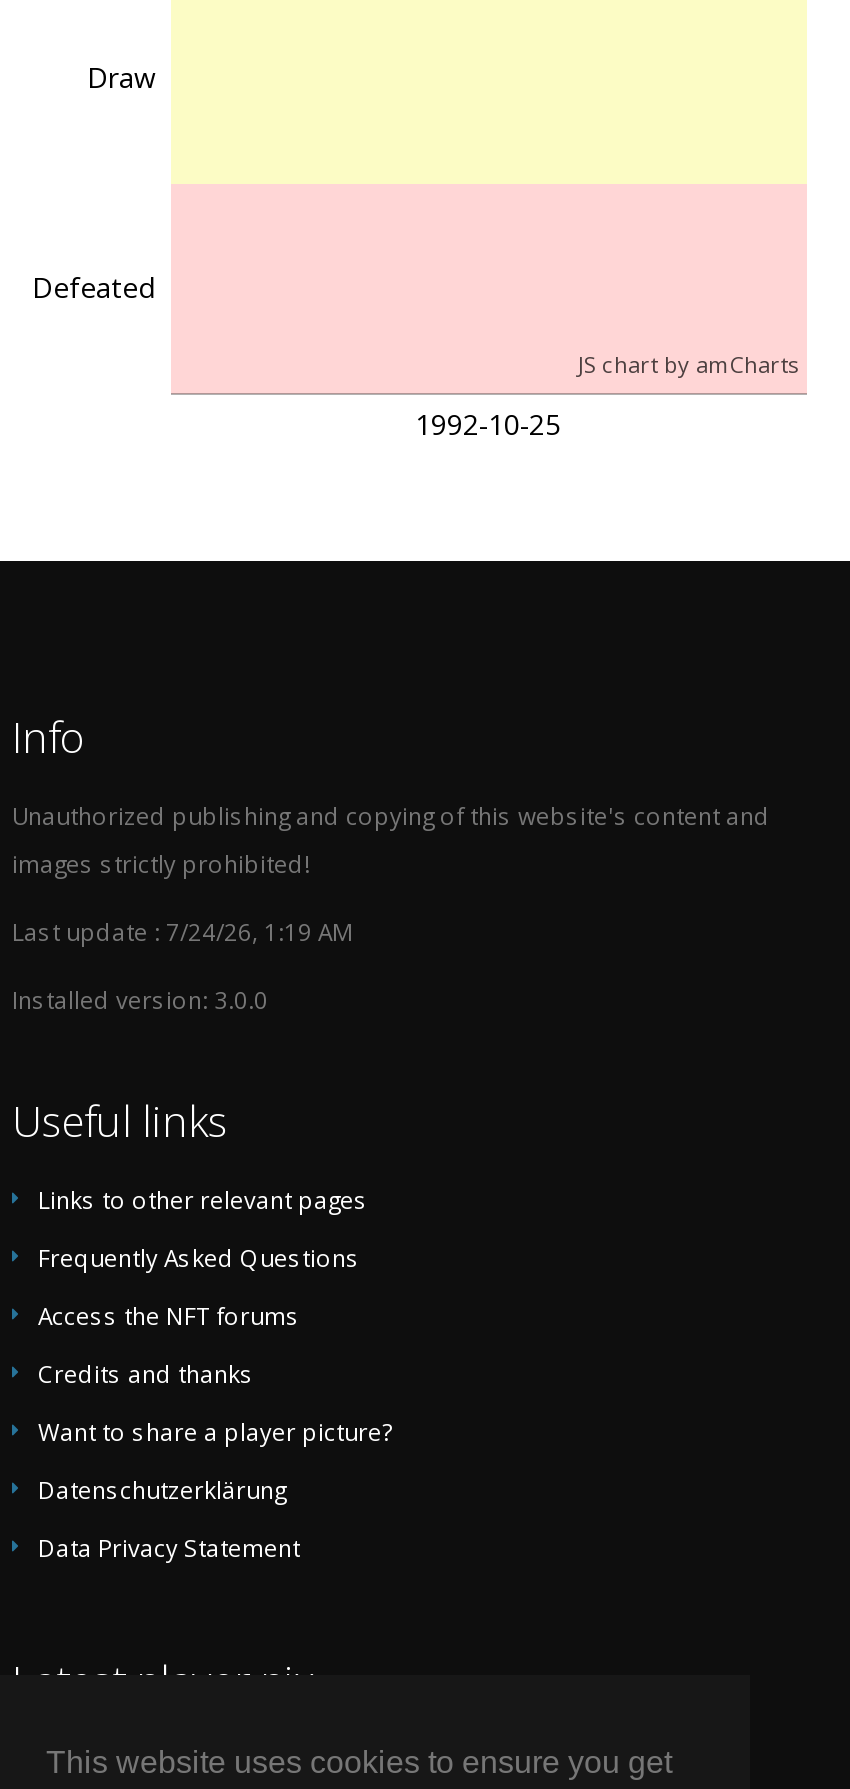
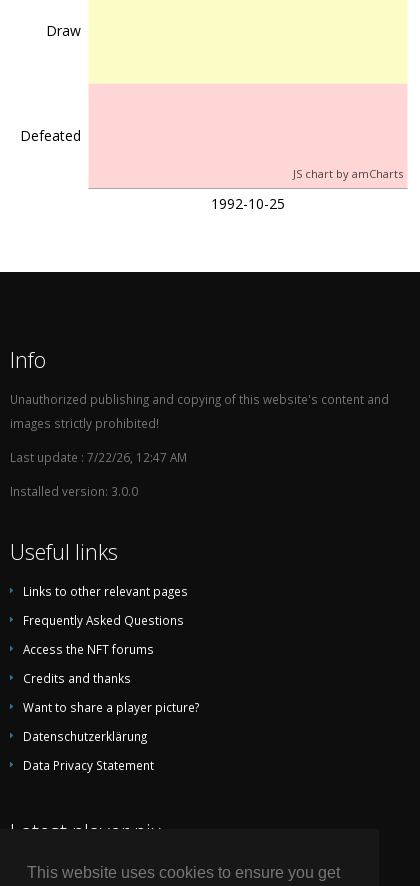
[12,916,352,948] Last update : 7/24/26, 1:19 AM -> [10,449,187,465] Last update : 7/22/26, 12:47 AM

